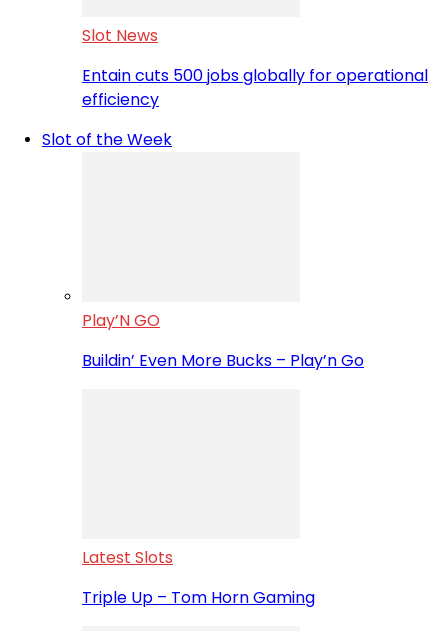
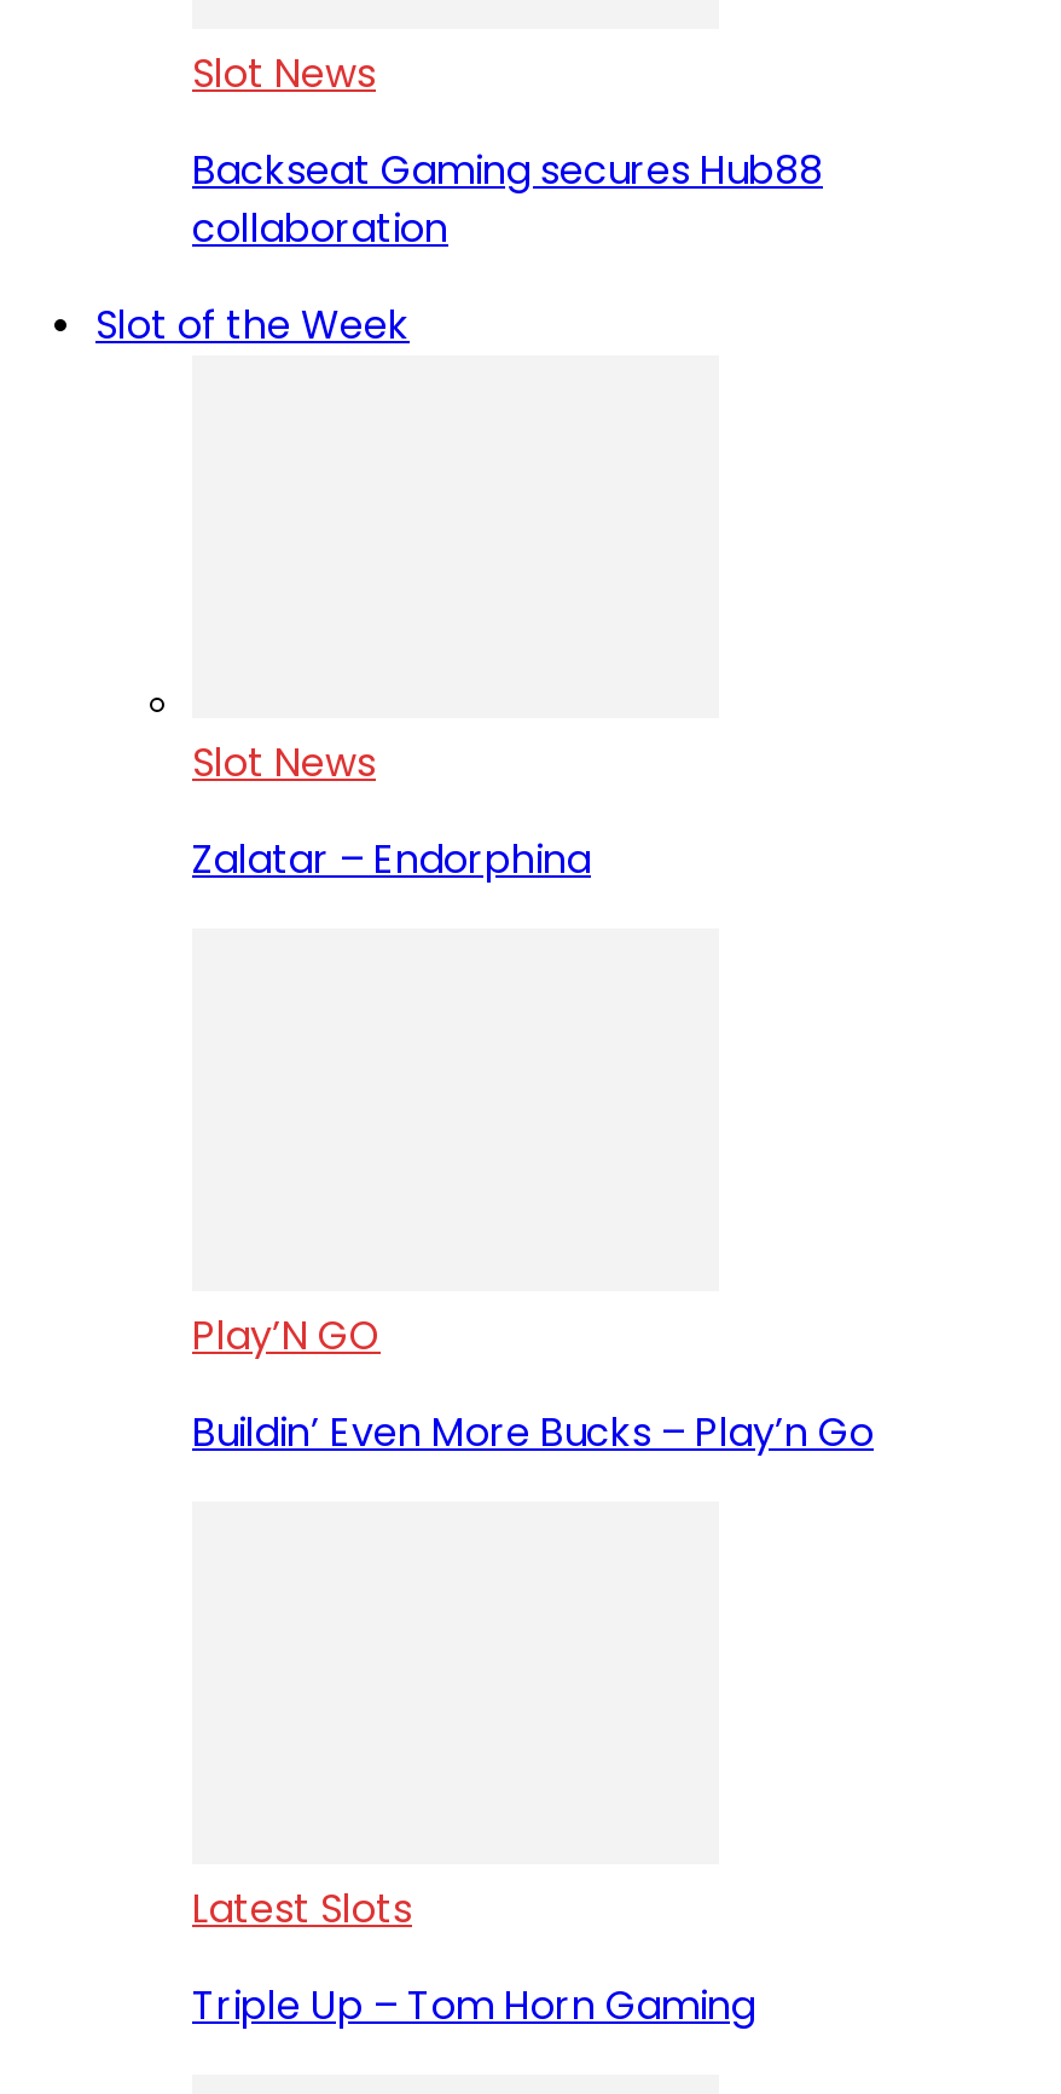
[82,64,428,111] Entain cuts 500 jobs globally for operational | efficiency -> [192,143,823,256] Backseat Gaming secures Hub88 | collaboration
none -> [192,735,591,887] Slot News | Zalatar – Endorphina

